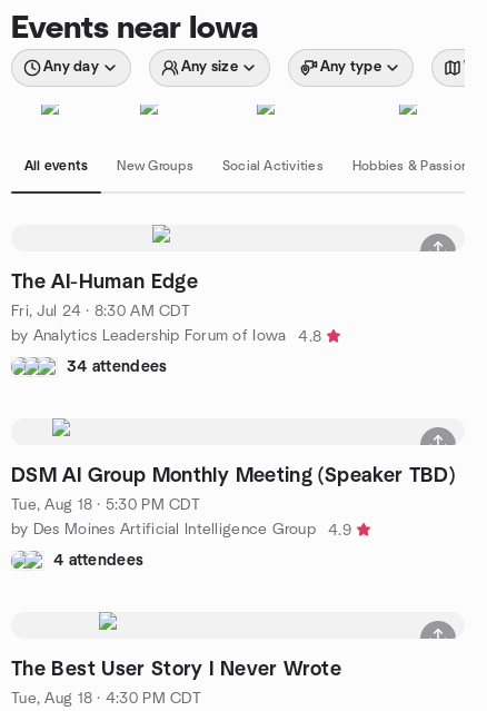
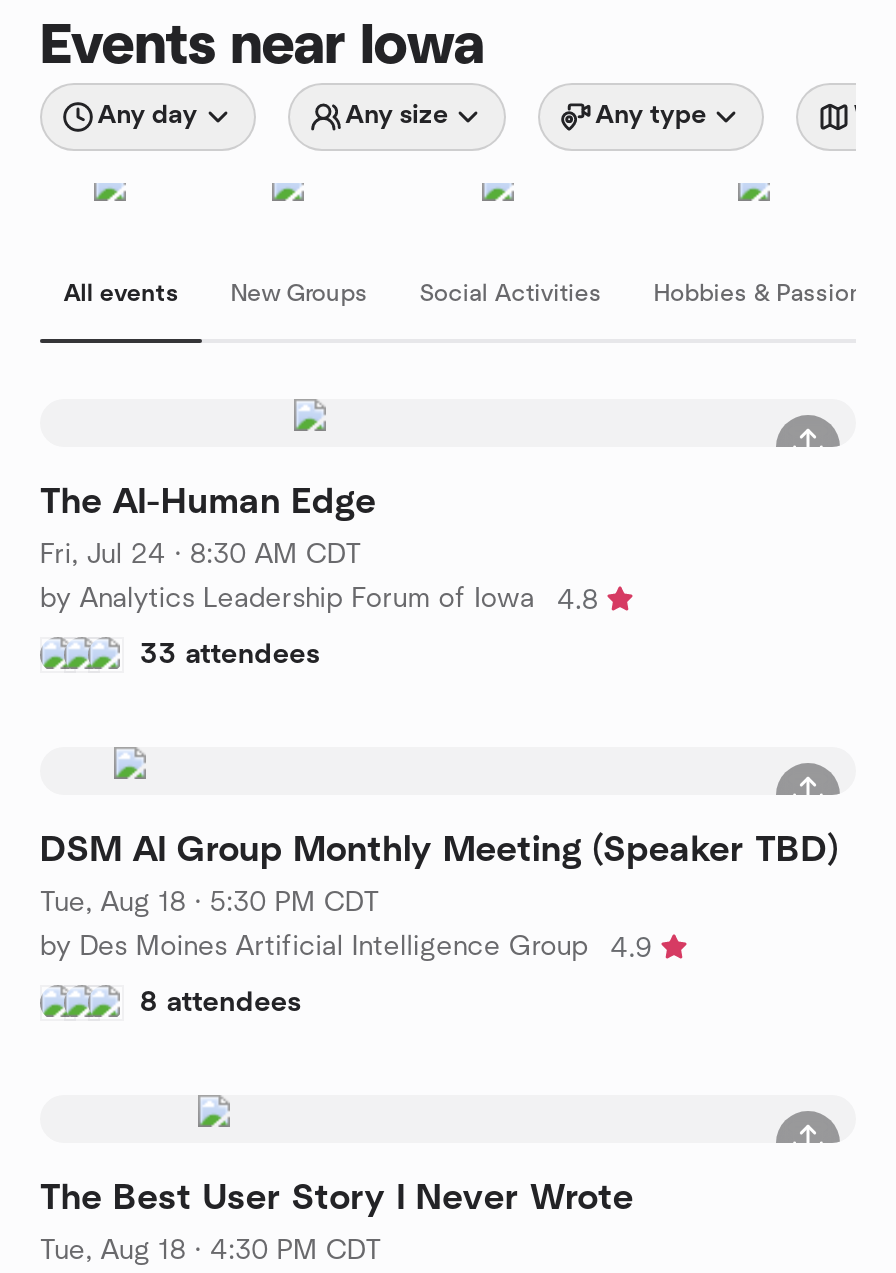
[67,359,167,374] 34 attendees -> [140,640,321,668] 33 attendees
[53,552,144,568] 4 attendees -> [140,988,302,1016] 8 attendees

